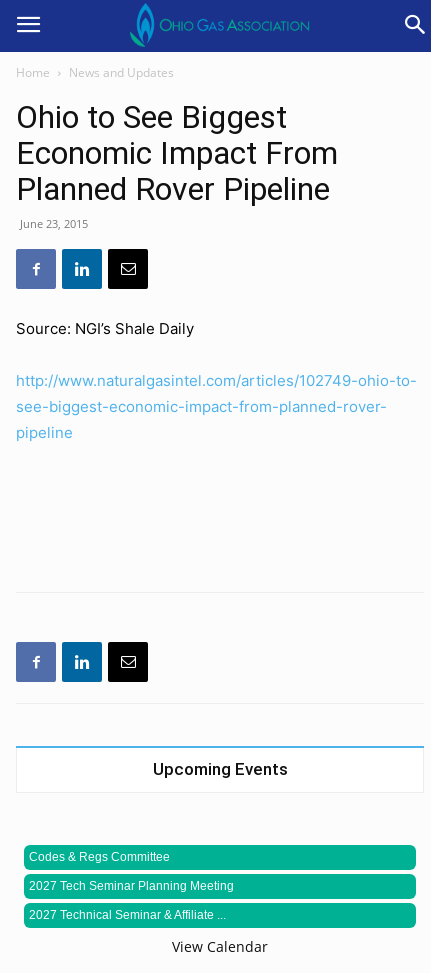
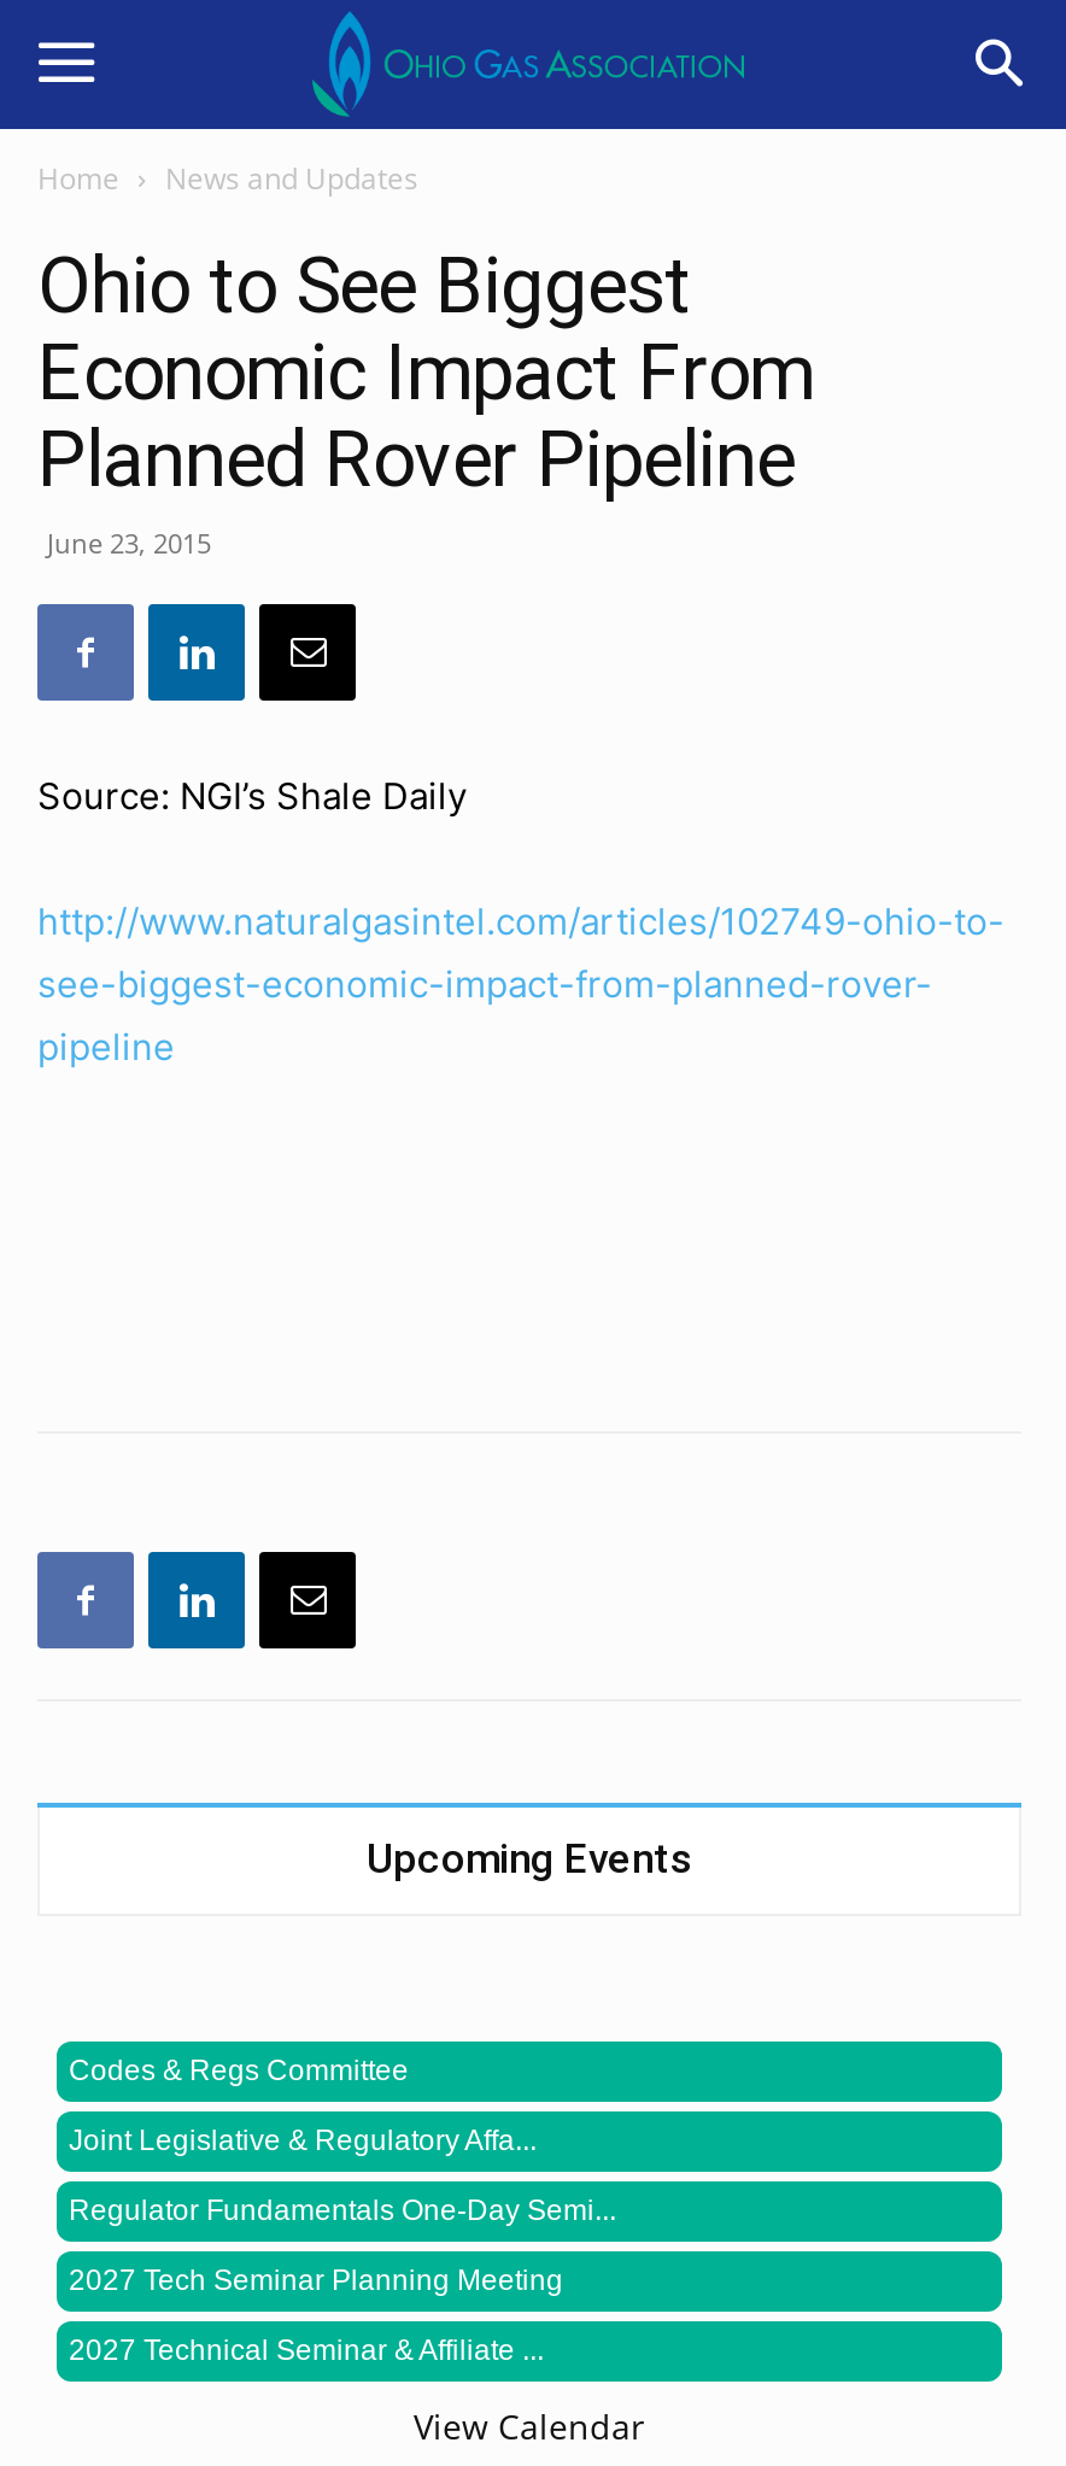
none -> [69,2124,616,2227] Joint Legislative & Regulatory Affa... | Regulator Fundamentals One-Day Semi...

